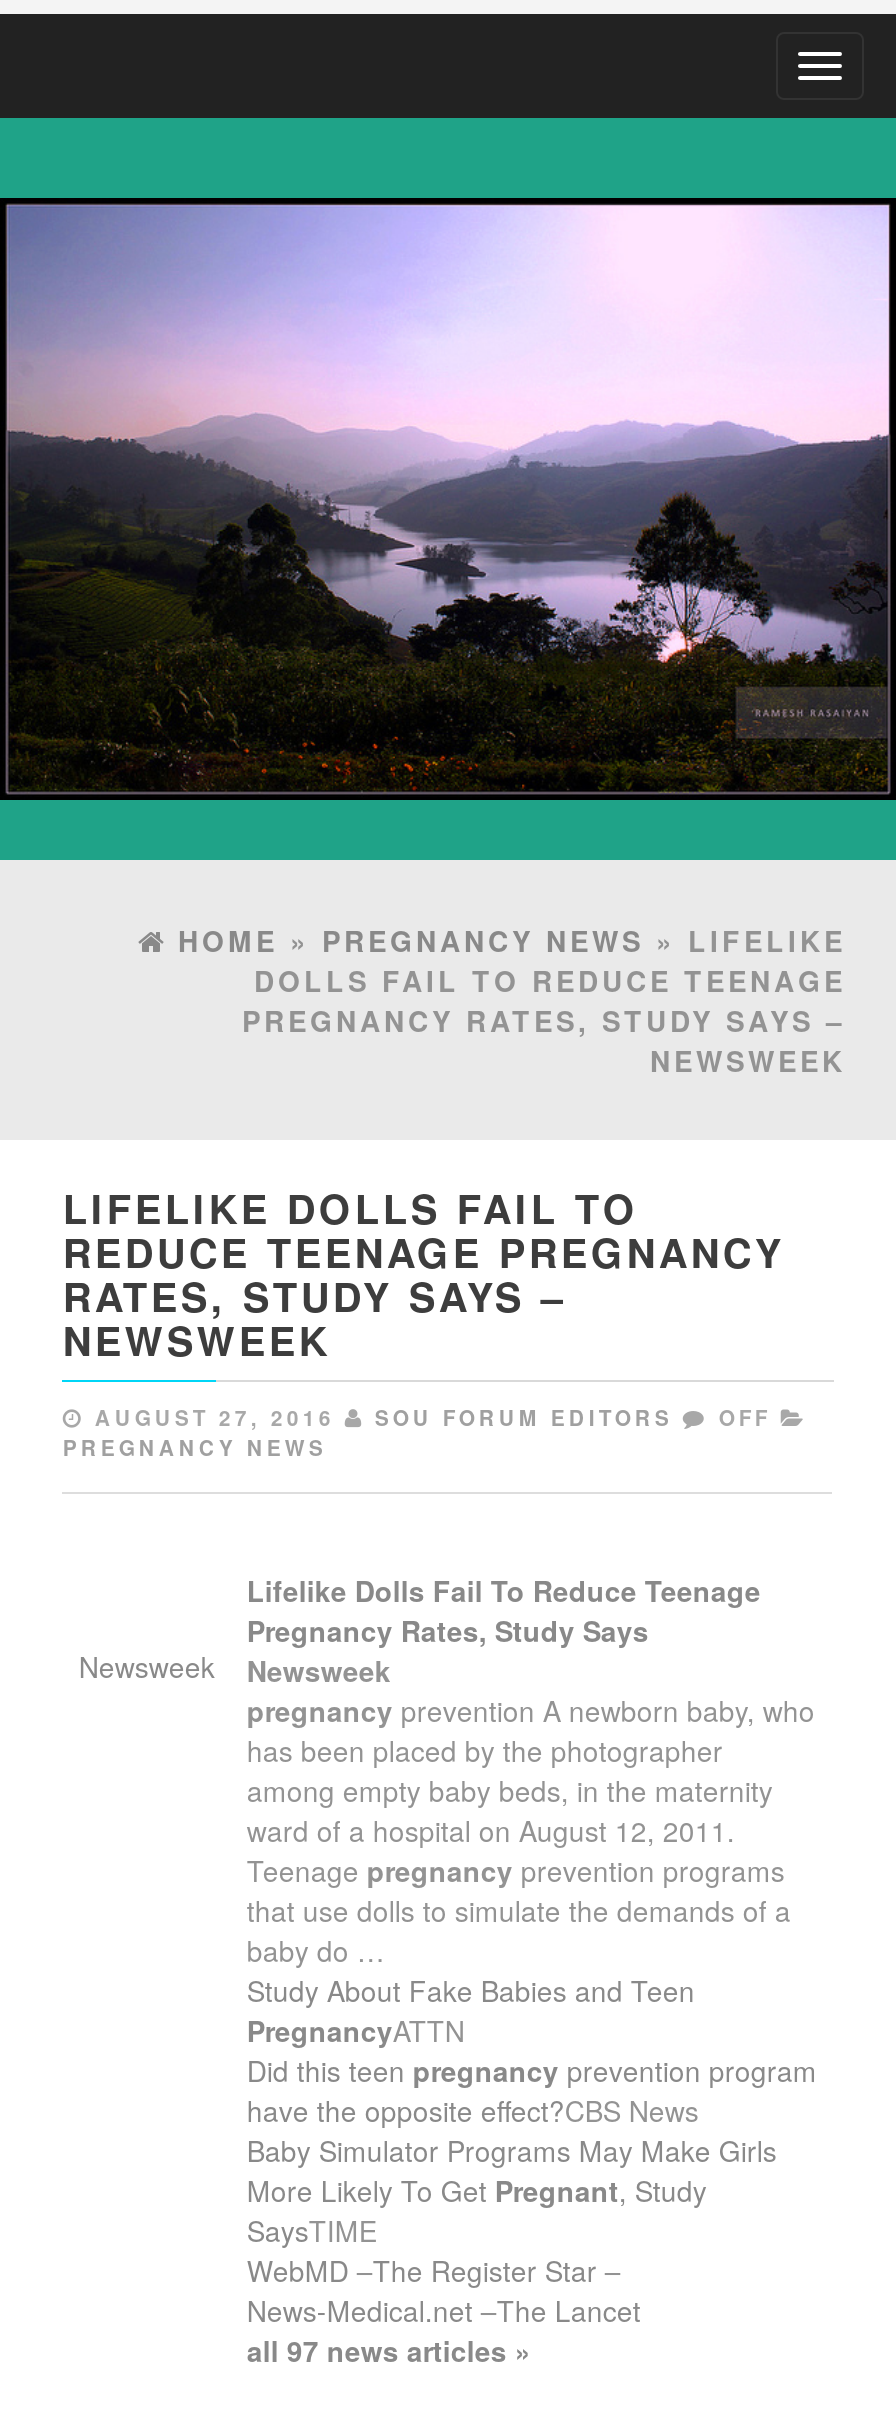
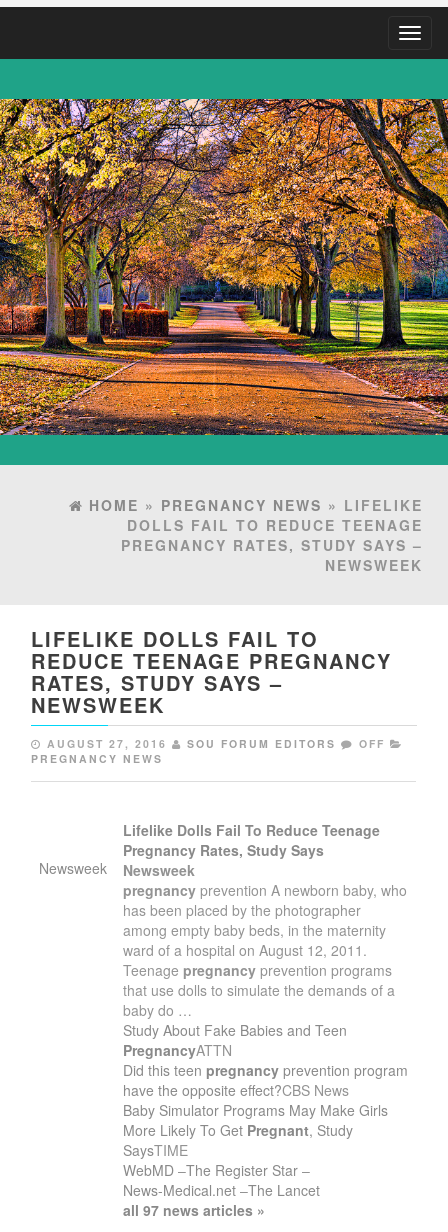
[6,196,890,802] [image] -> [3,98,445,436] [image]

